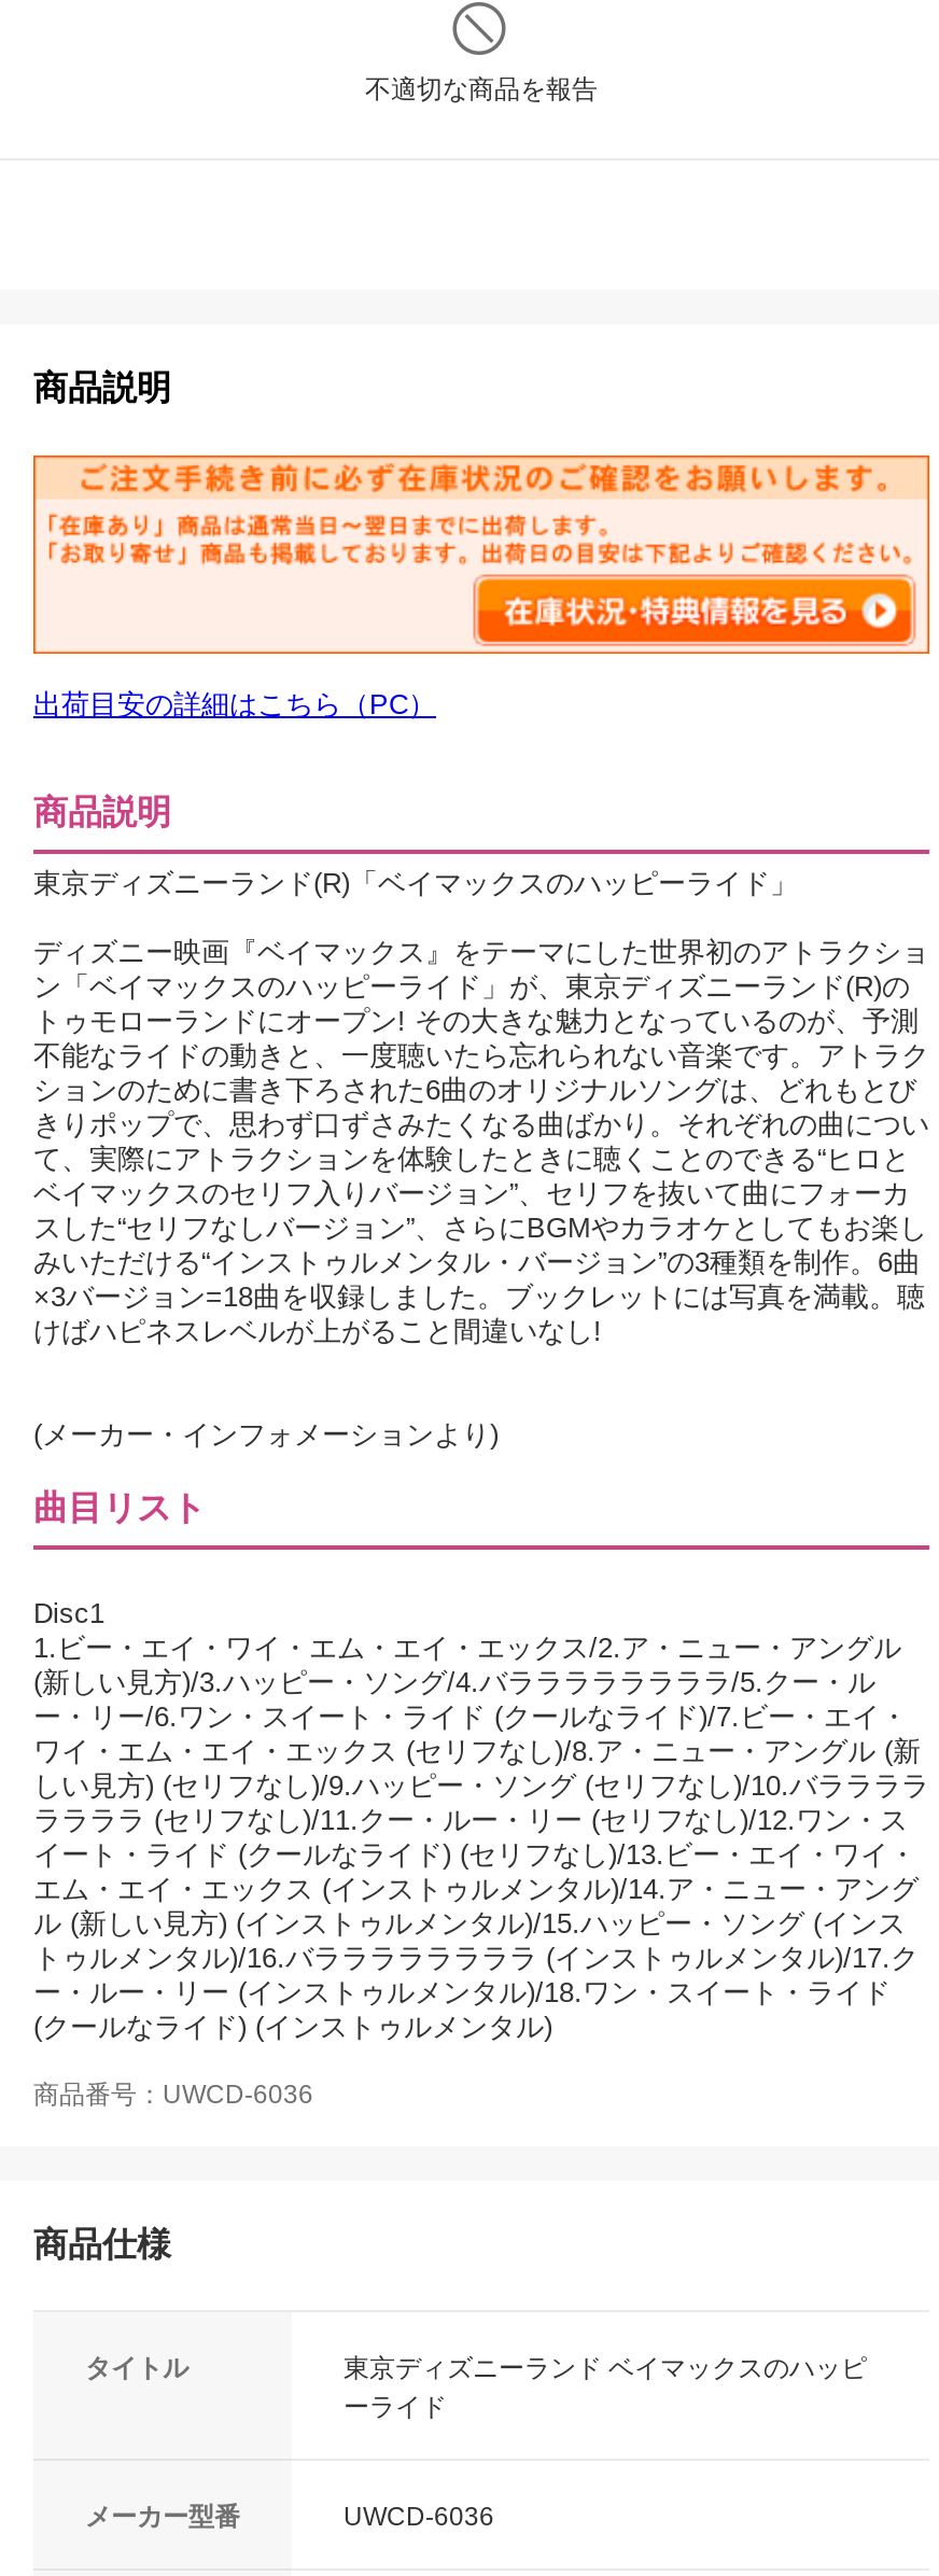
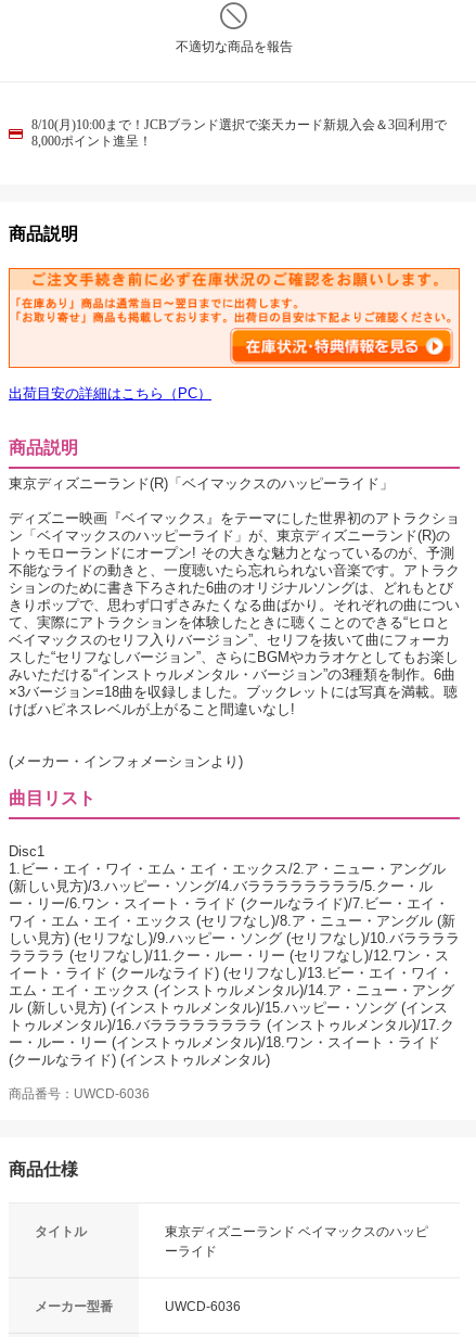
none -> [31,117,447,149] 8/10(月)10:00まで！JCBブランド選択で楽天カード新規入会＆3回利用で | 8,000ポイント進呈！

